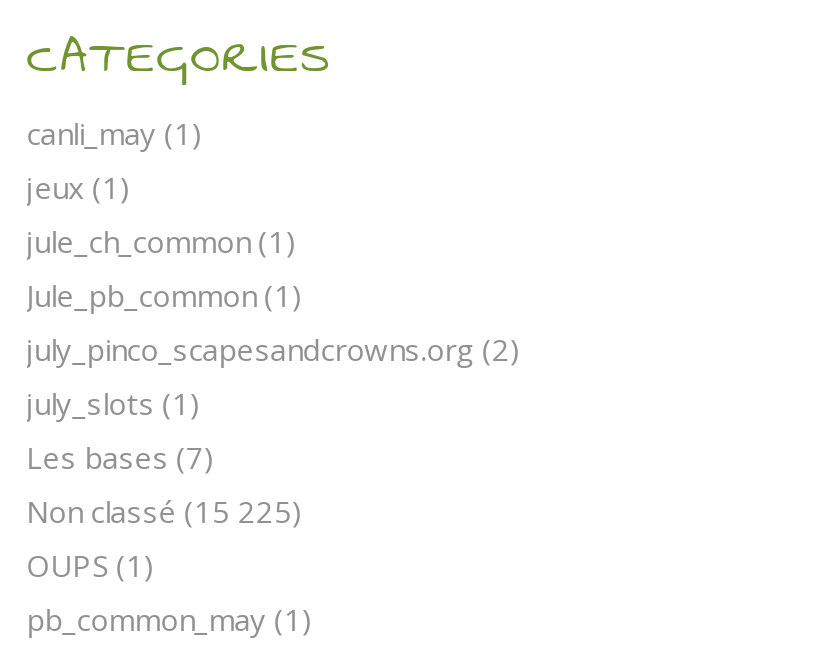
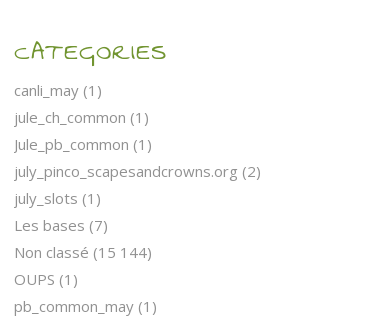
[26,168,130,208] jeux (1) -> none
[26,492,302,532] Non classé (15 225) -> [14,242,152,262] Non classé (15 144)

